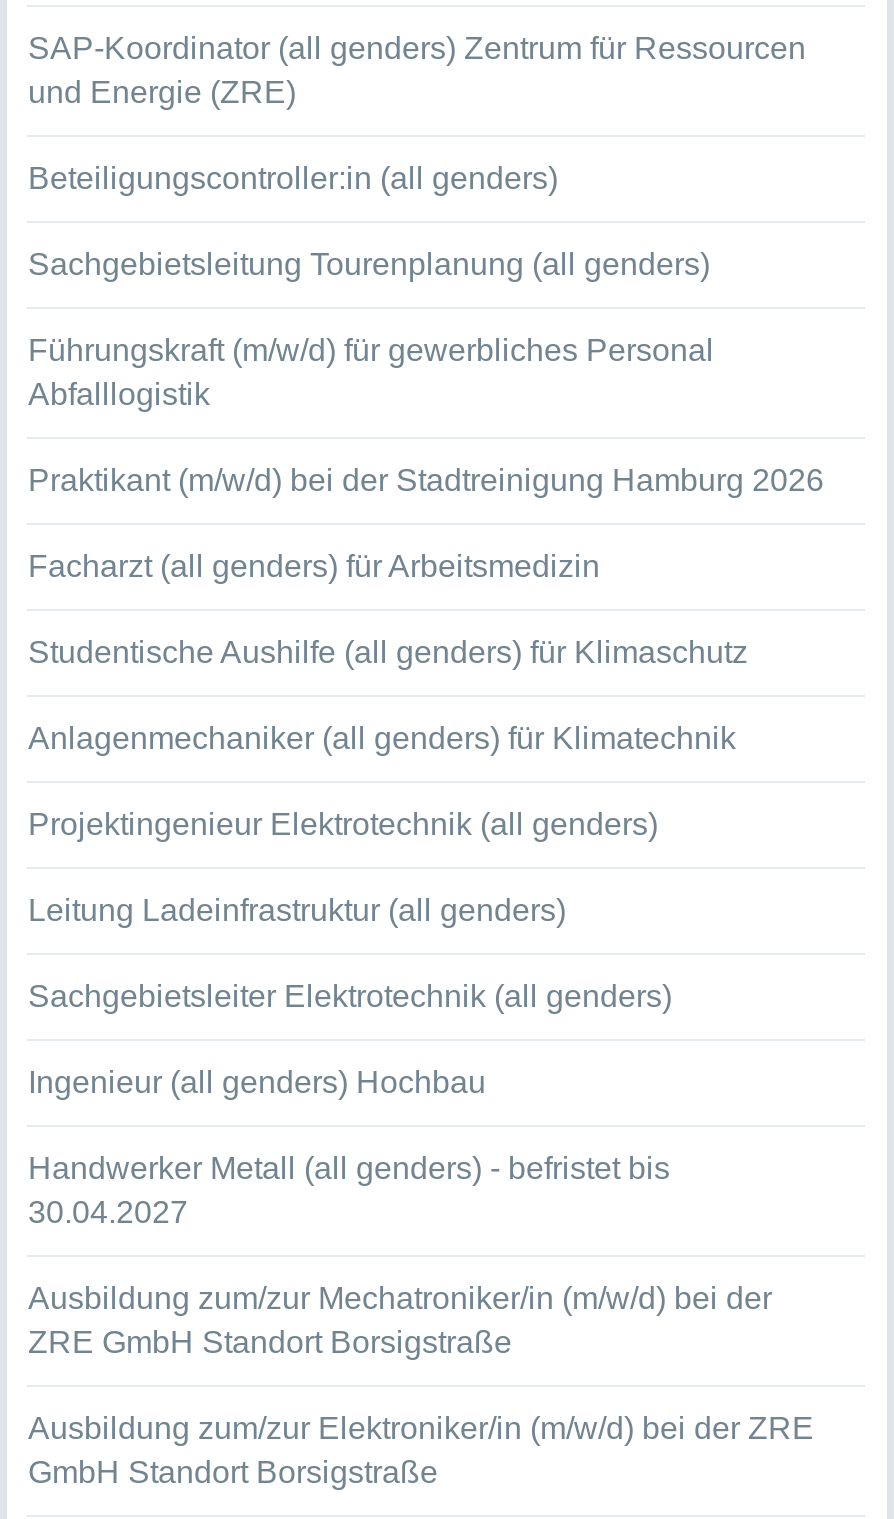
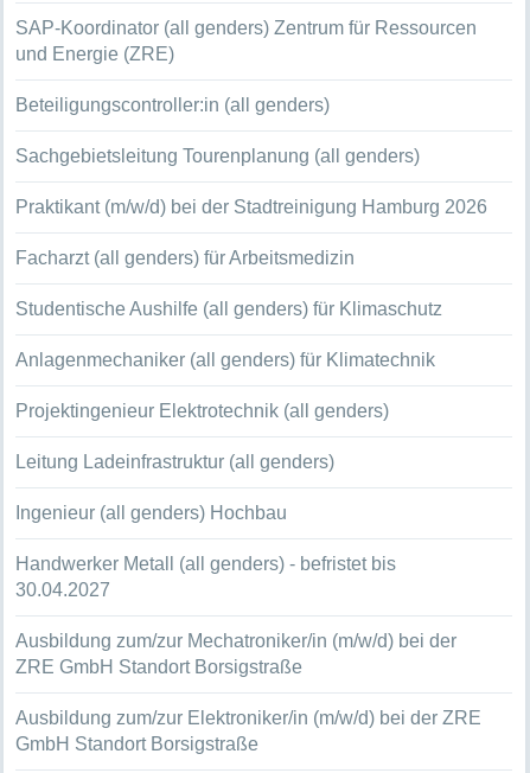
[28,333,714,411] Führungskraft (m/w/d) für gewerbliches Personal | Abfalllogistik -> none
[28,979,672,1013] Sachgebietsleiter Elektrotechnik (all genders) -> none

